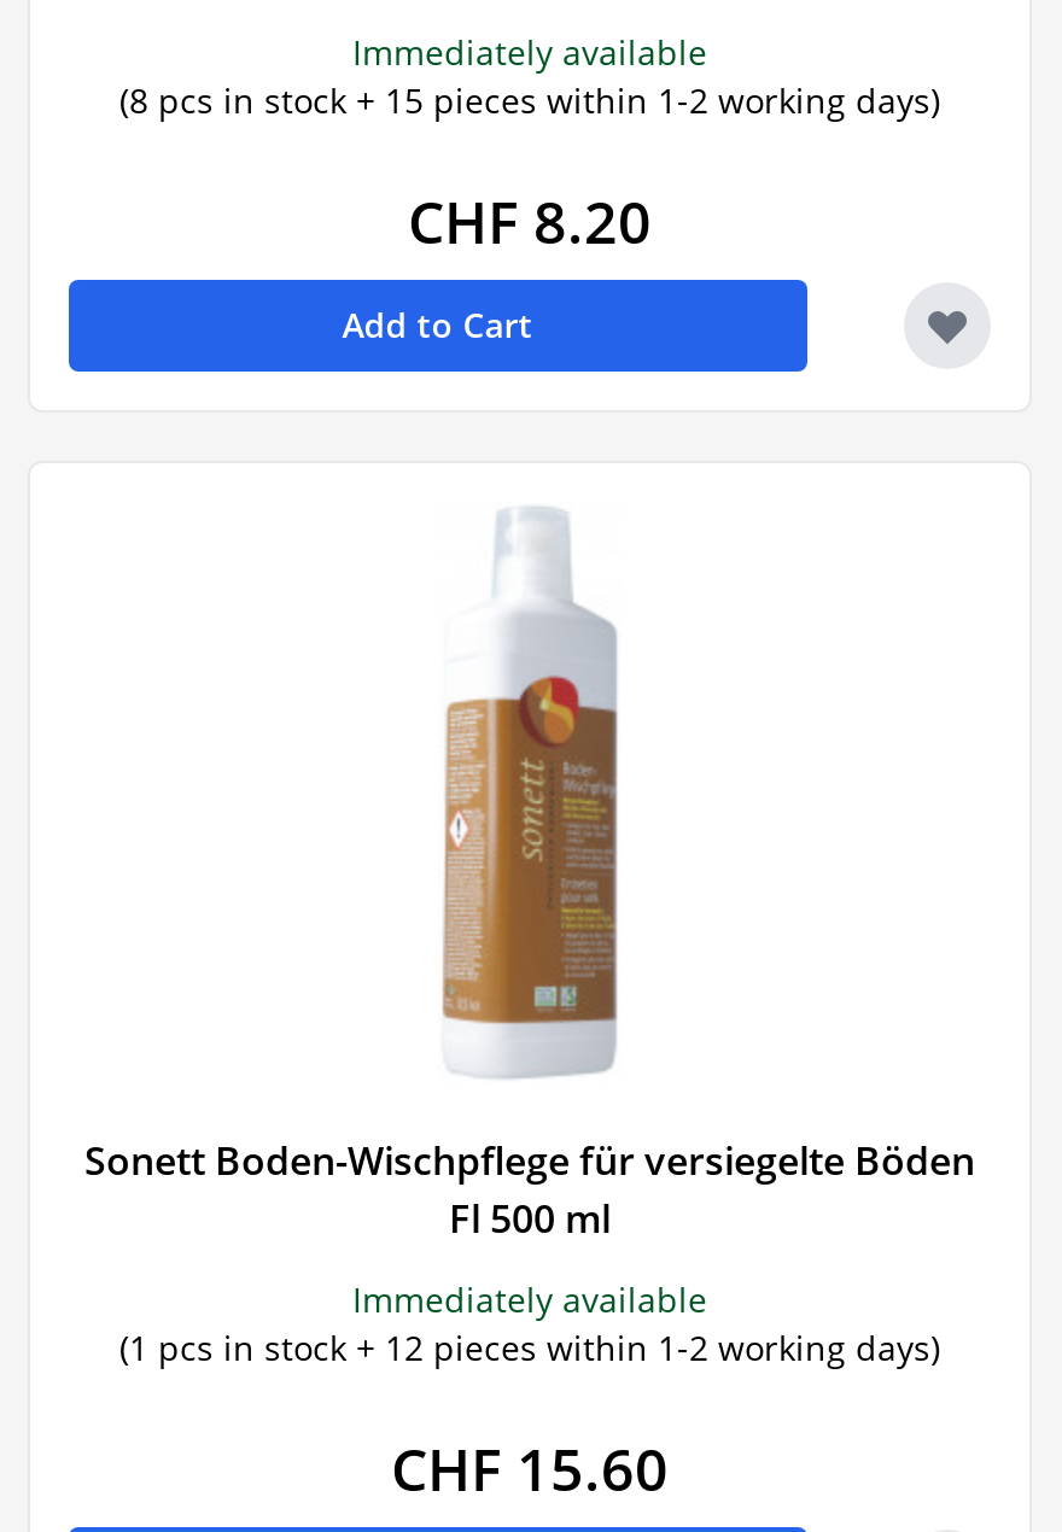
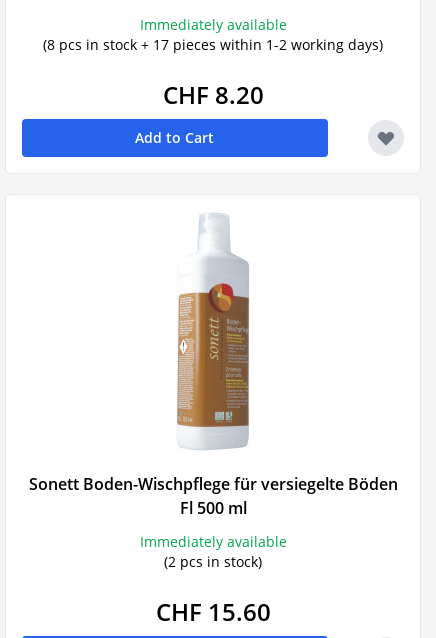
[119,77,940,123] (8 pcs in stock + 15 pieces within 1-2 working days) -> [43,35,383,54] (8 pcs in stock + 17 pieces within 1-2 working days)
[119,1325,940,1370] (1 pcs in stock + 12 pieces within 1-2 working days) -> [164,552,262,571] (2 pcs in stock)

